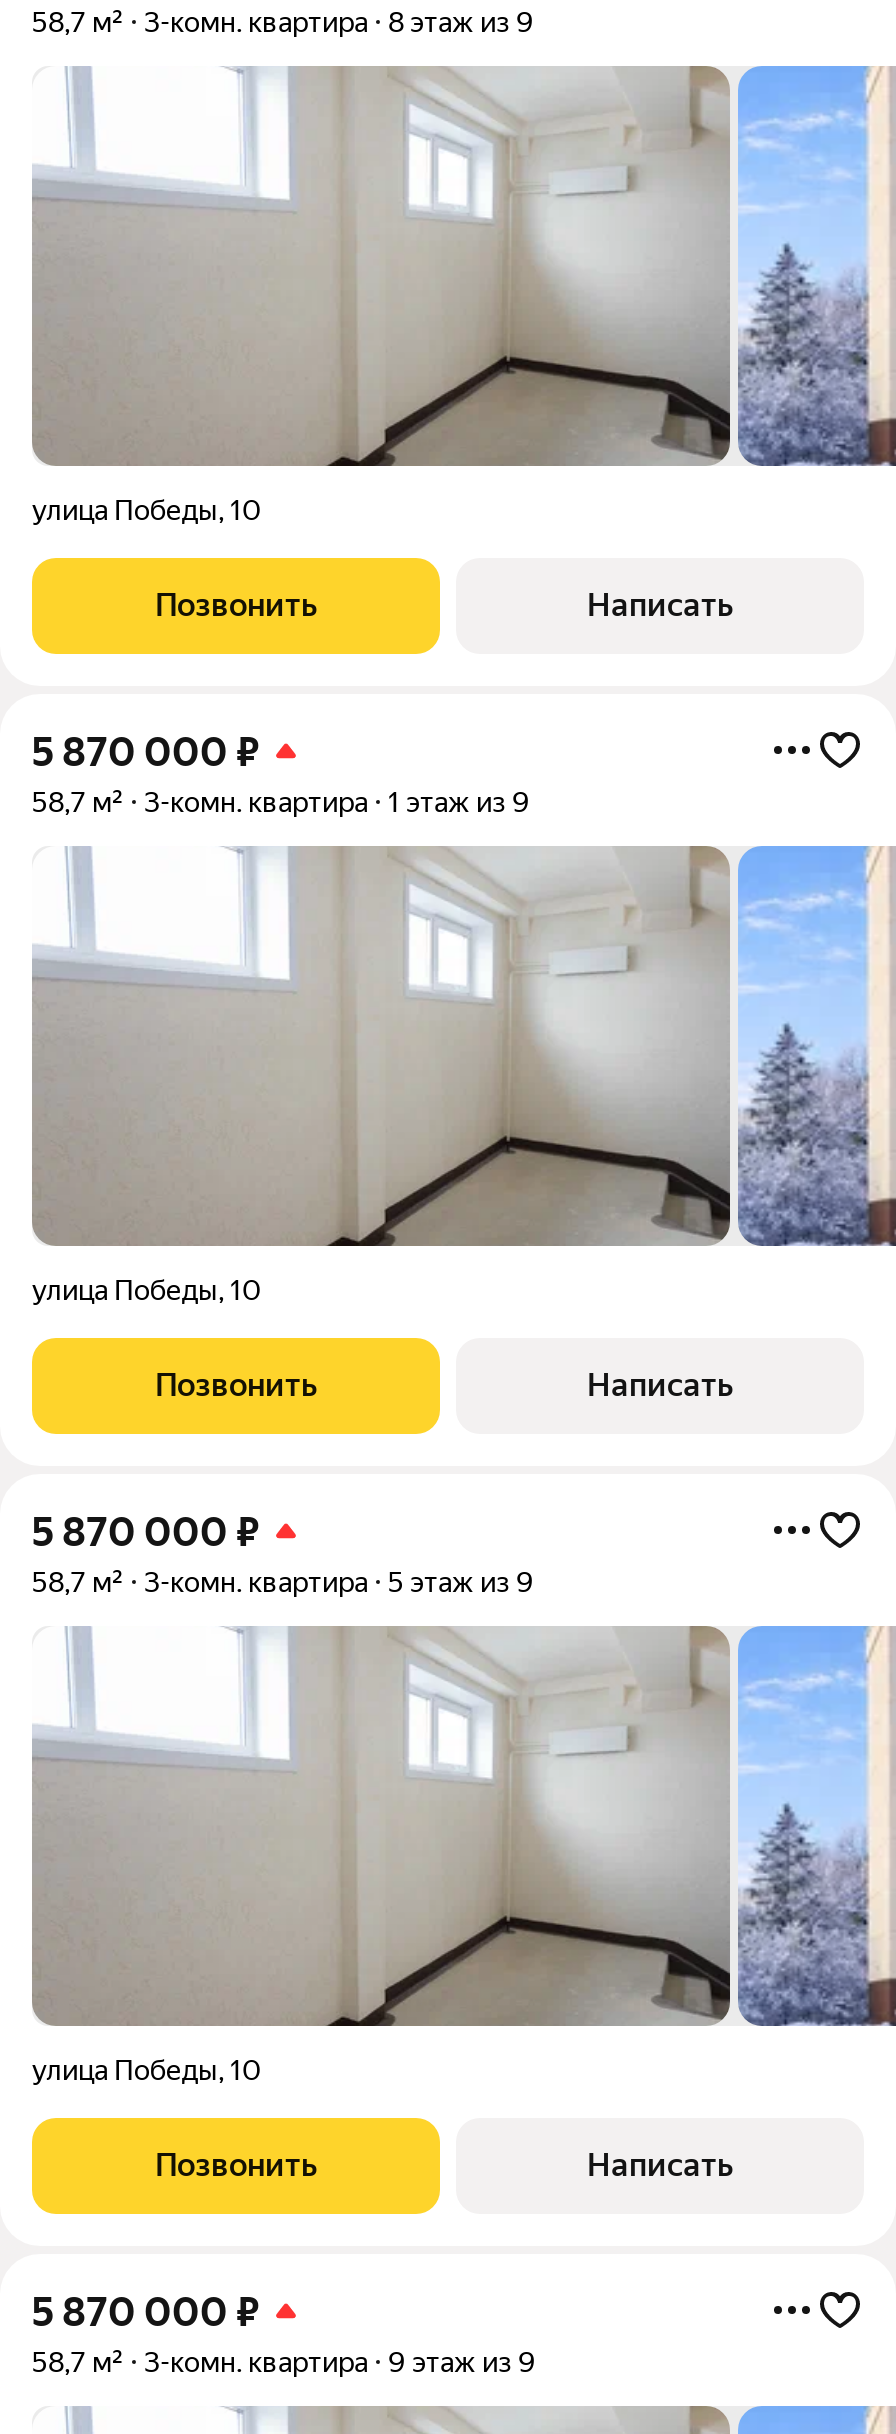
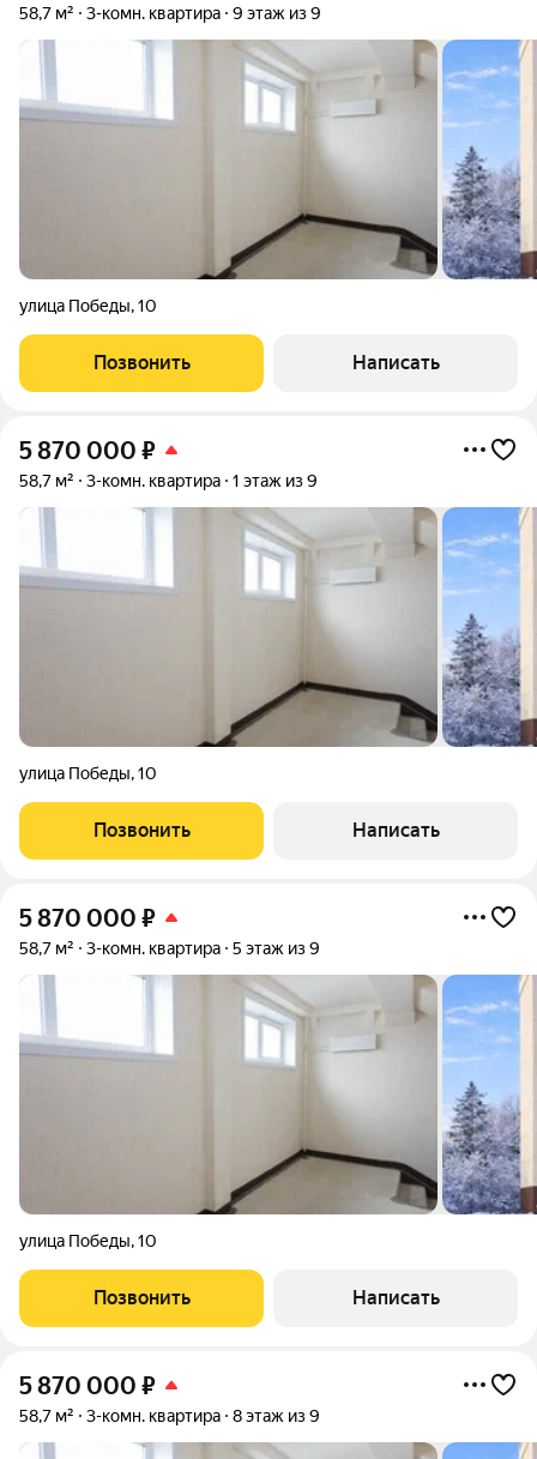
[388,6,534,38] 8 этаж из 9 -> [233,4,321,23] 9 этаж из 9
[388,2346,536,2378] 9 этаж из 9 -> [233,1406,320,1426] 8 этаж из 9

